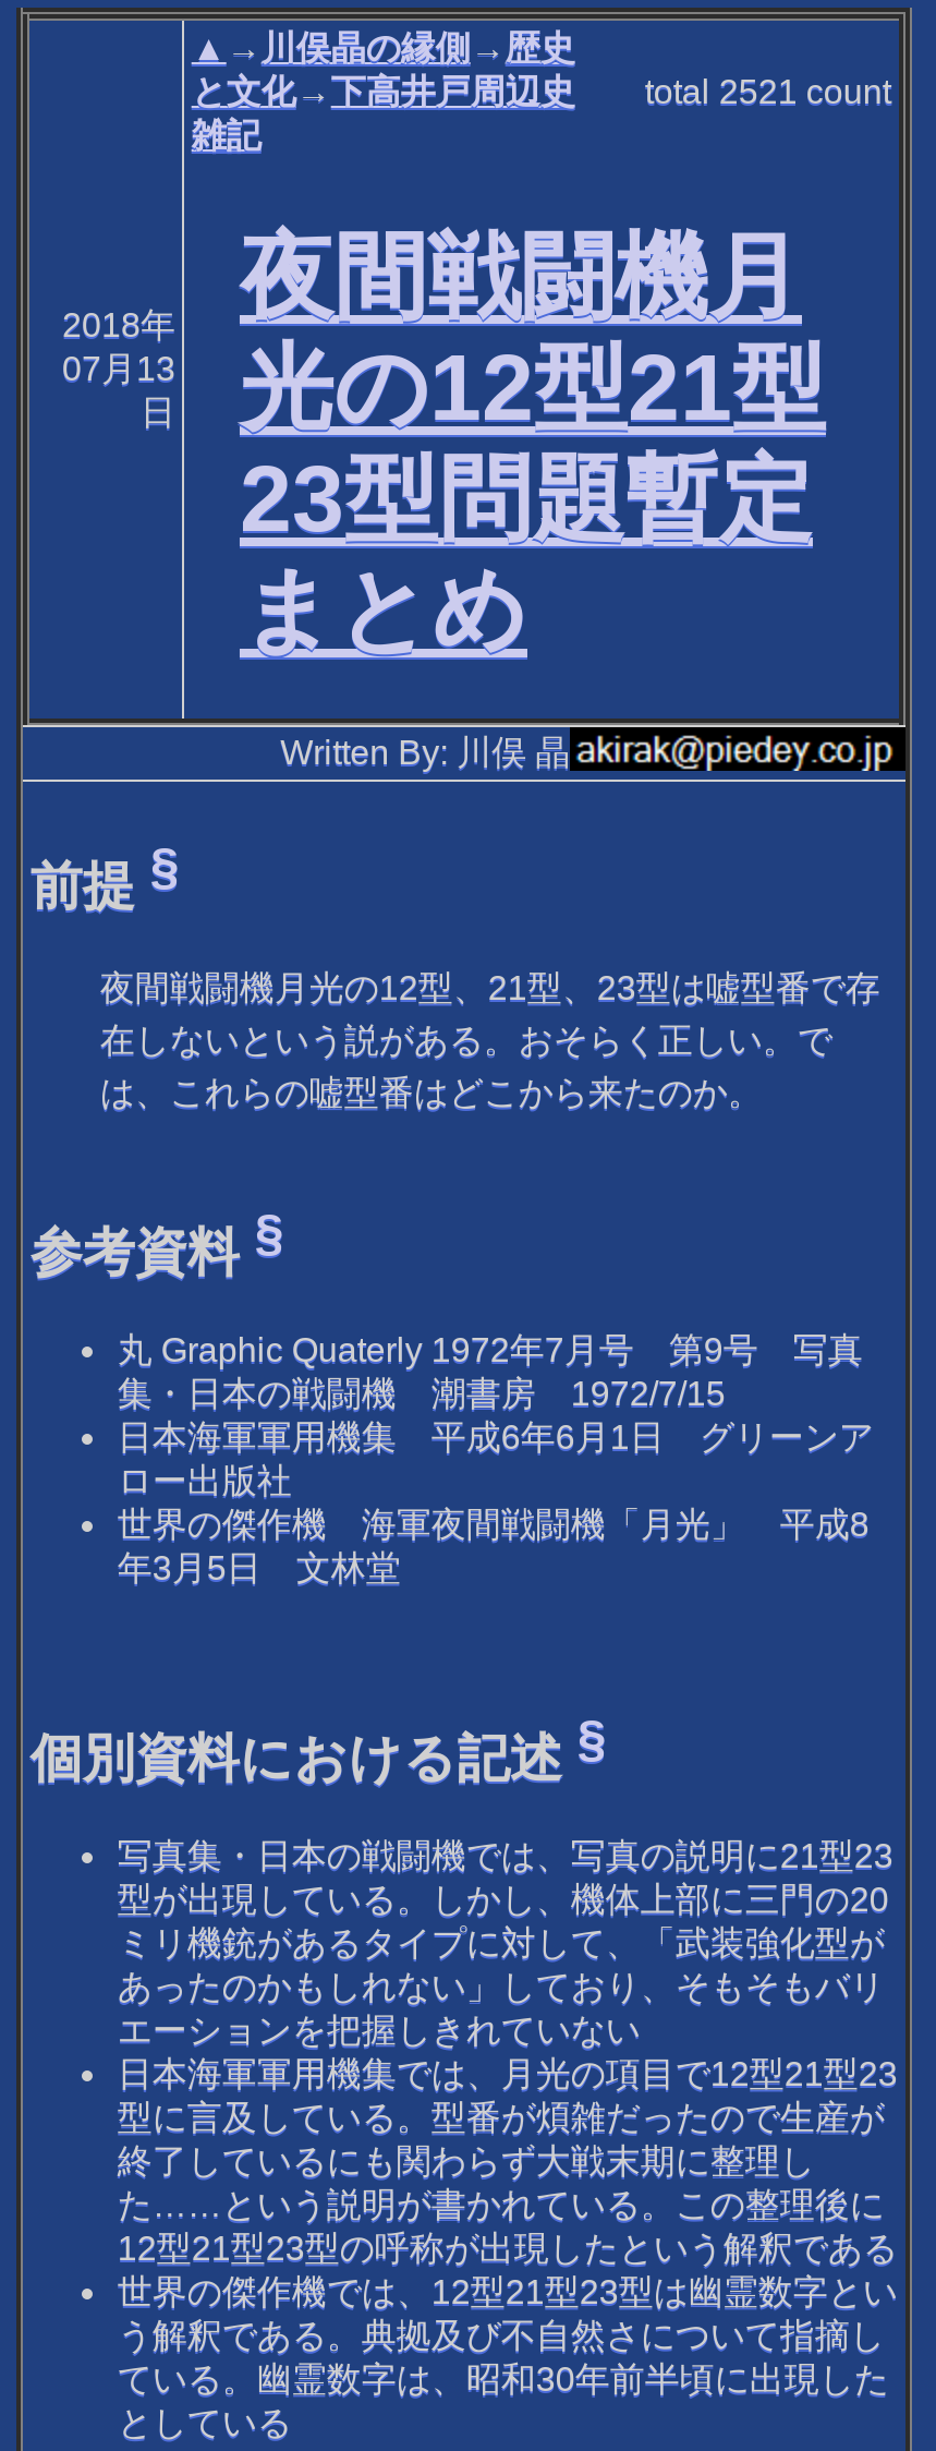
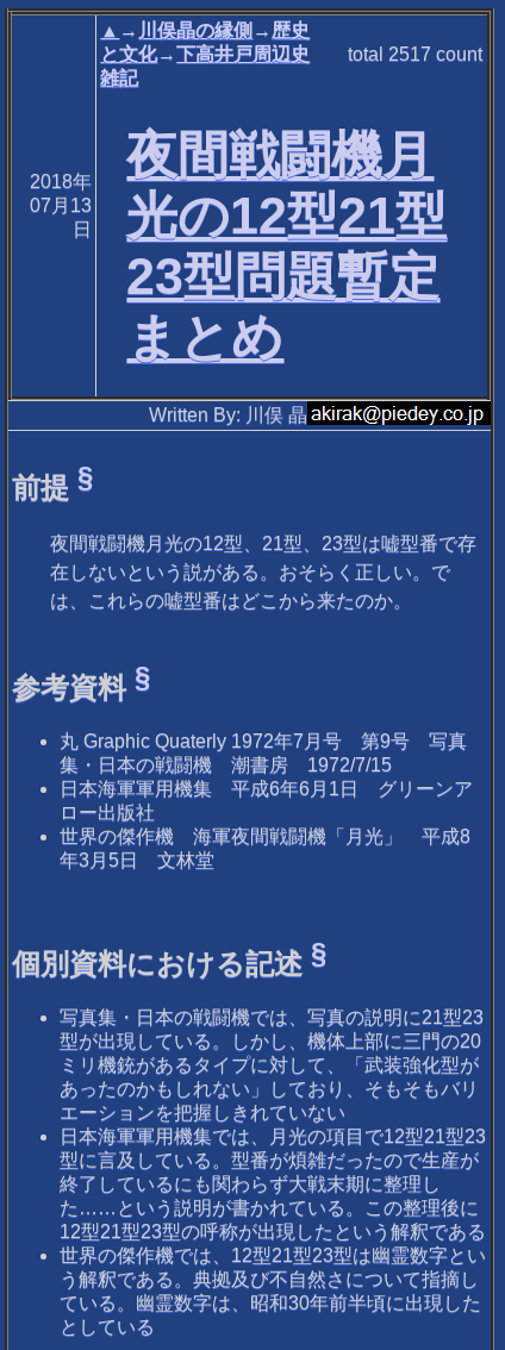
[645,74,891,111] total 2521 count -> [348,45,483,65] total 2517 count

